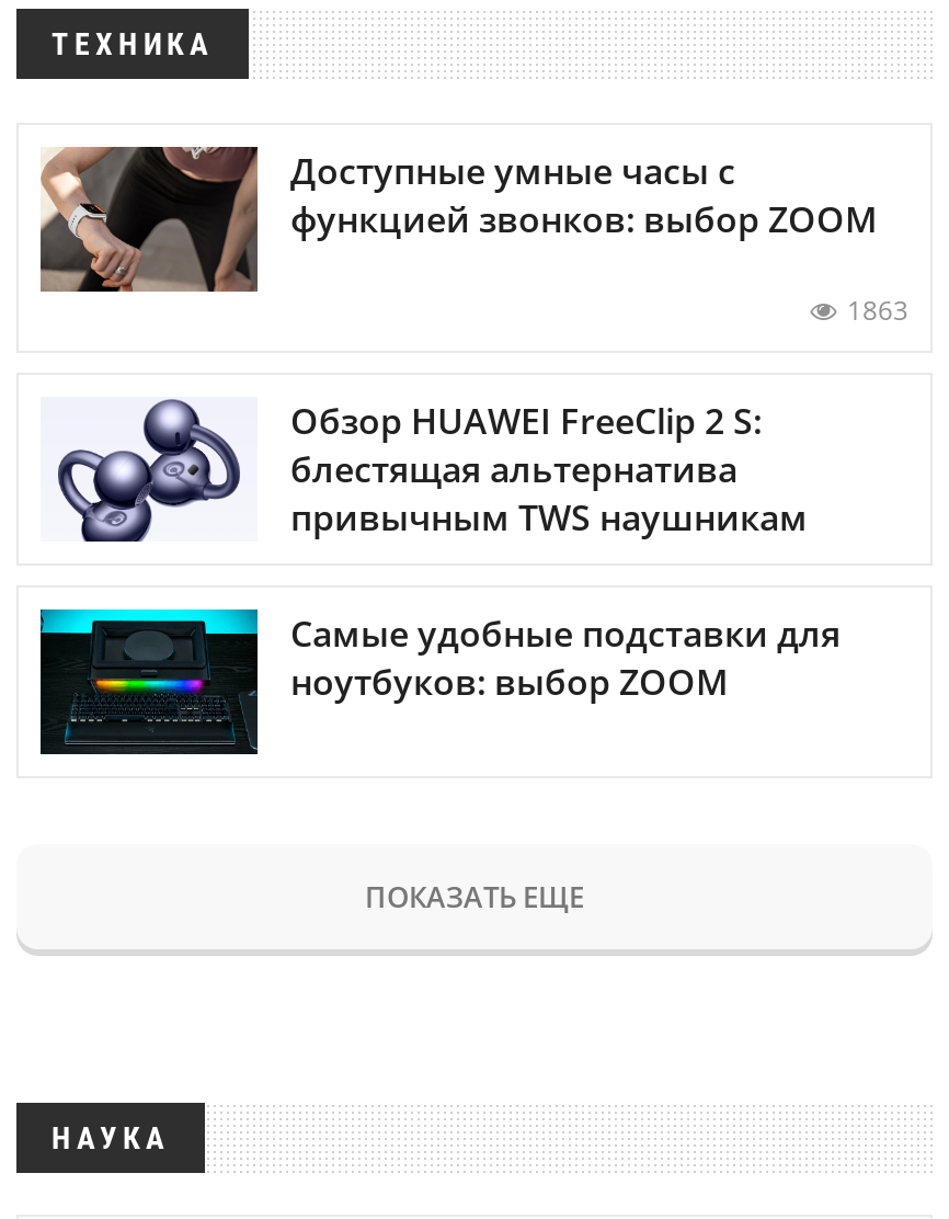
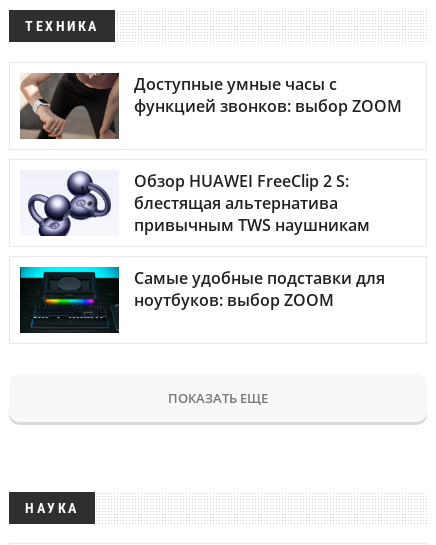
[847,291,908,328] 1863 -> none

